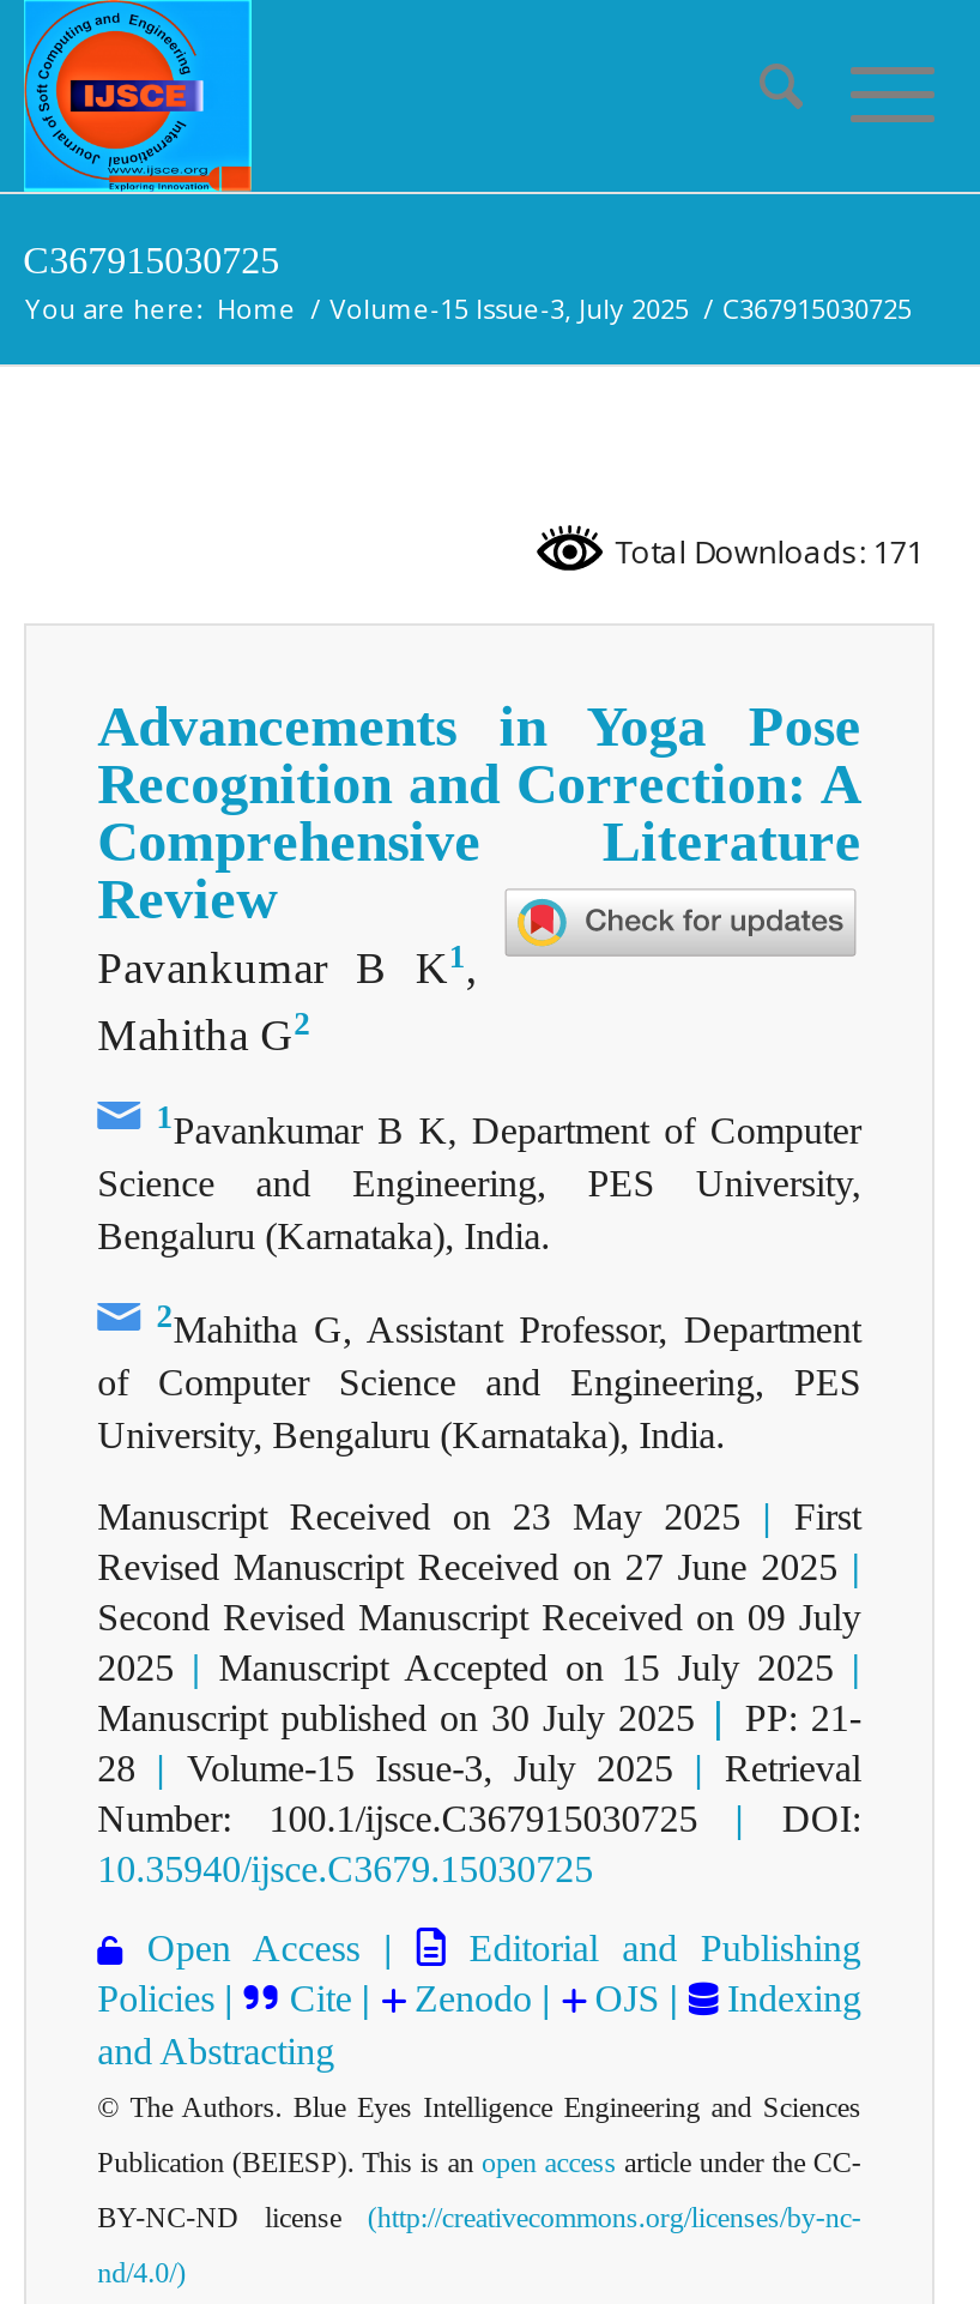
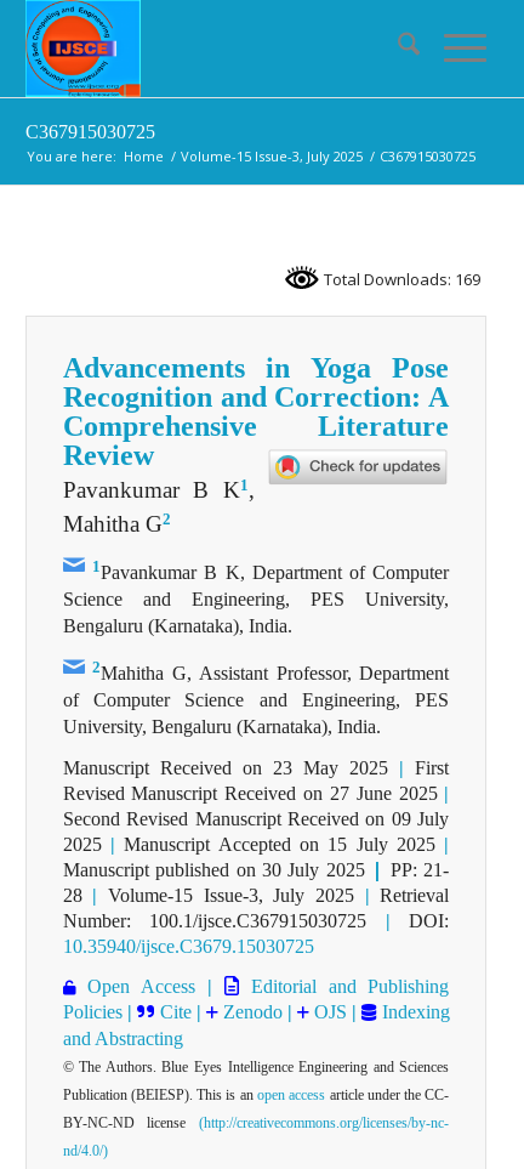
[607,530,923,573] Total Downloads: 171 -> [321,268,481,290] Total Downloads: 169

